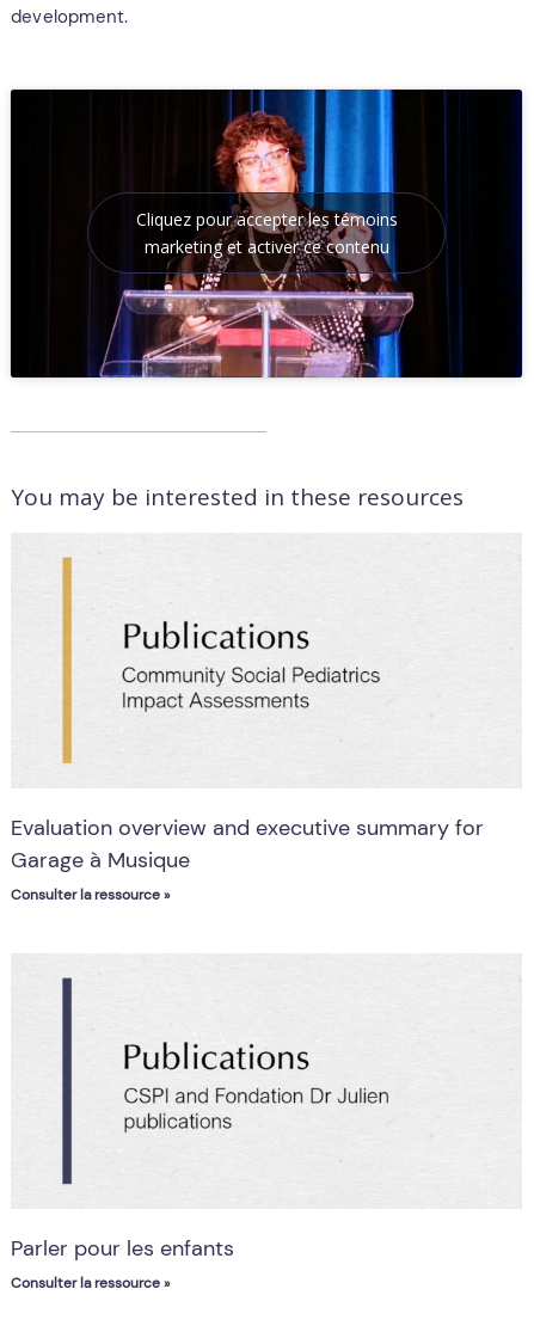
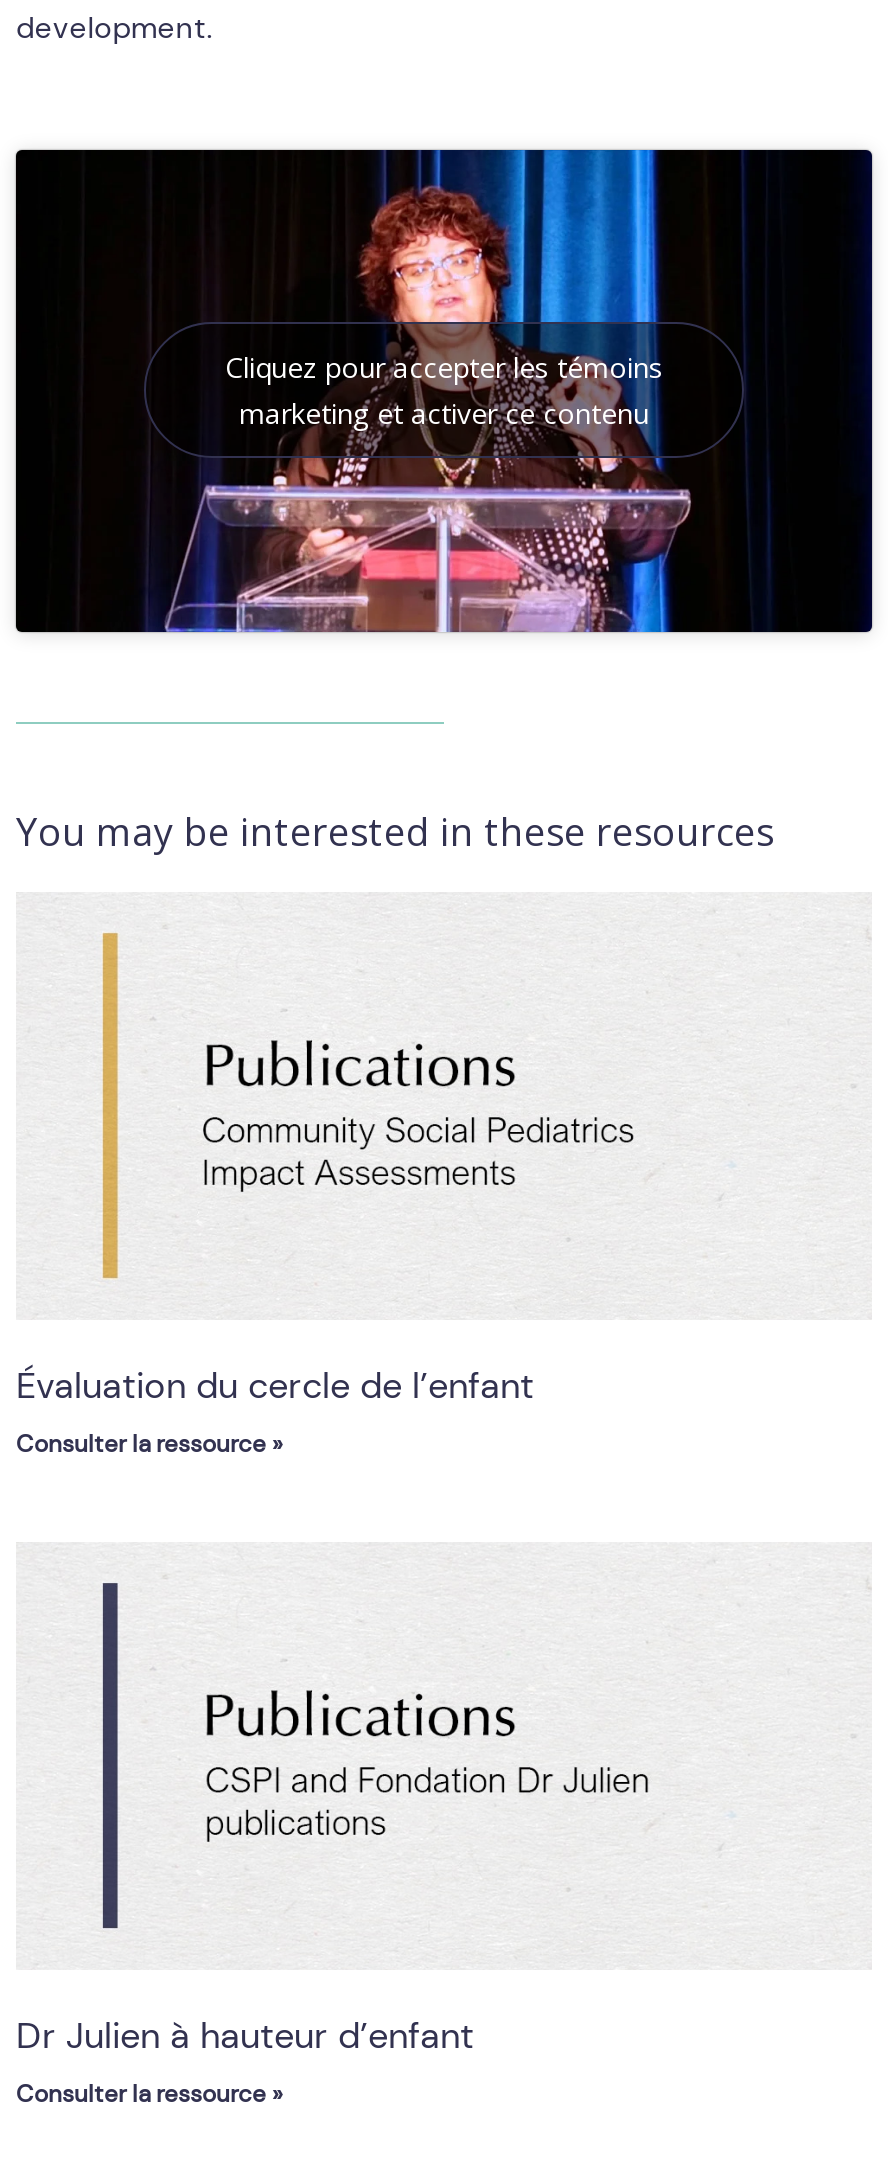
[11,813,484,874] Evaluation overview and executive summary for | Garage à Musique -> [16,1362,534,1410] Évaluation du cercle de l’enfant
[11,1234,234,1262] Parler pour les enfants -> [16,2012,474,2060] Dr Julien à hauteur d’enfant

